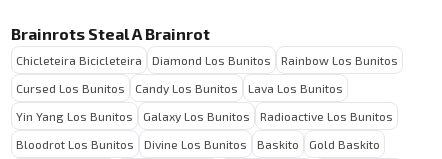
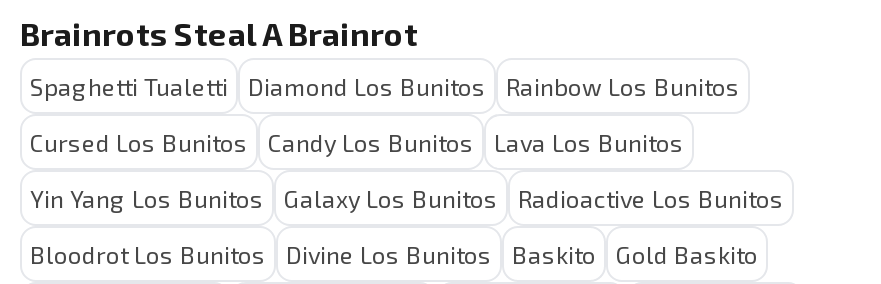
[16,53,142,67] Chicleteira Bicicleteira -> [30,72,228,100] Spaghetti Tualetti

